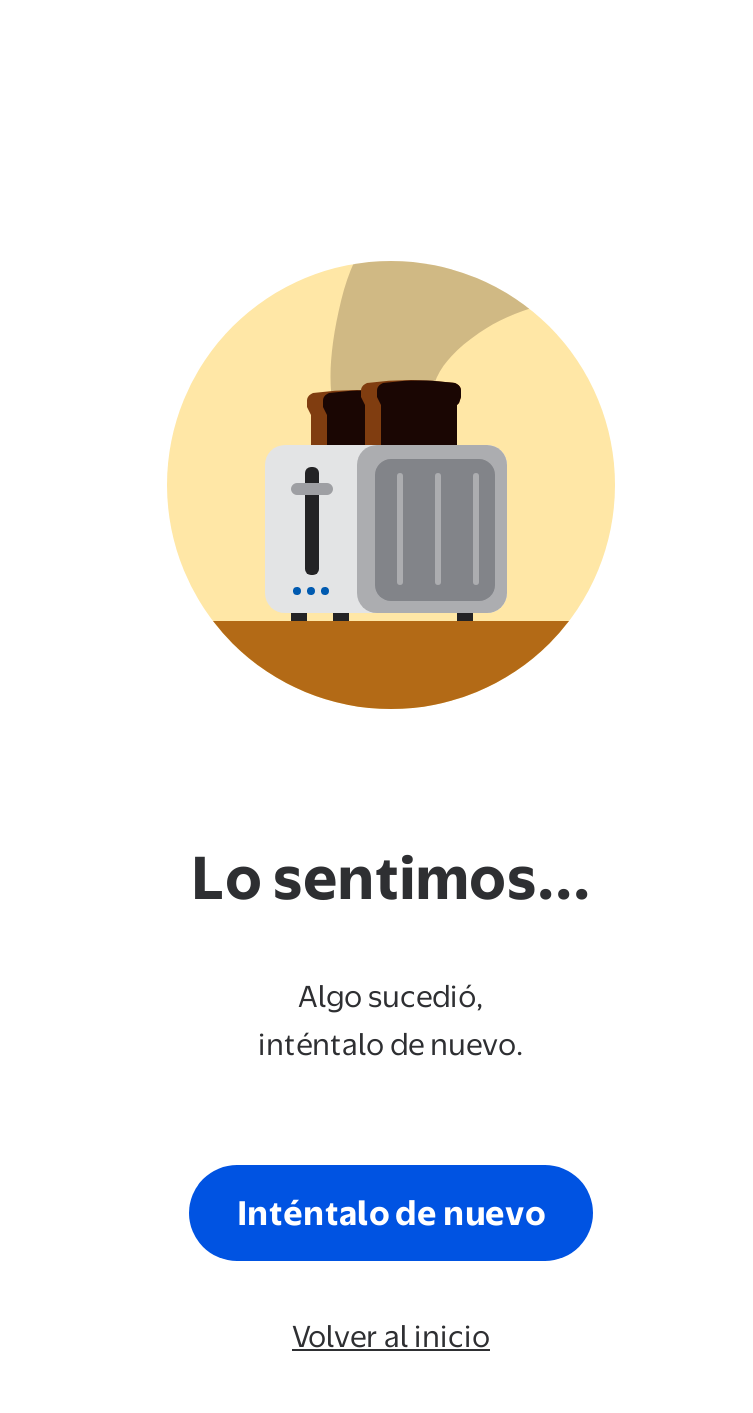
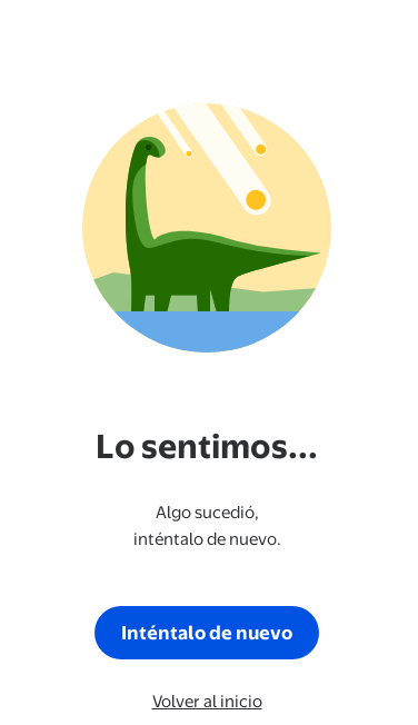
[189,261,589,711] [image] -> [93,105,320,354] [image]

